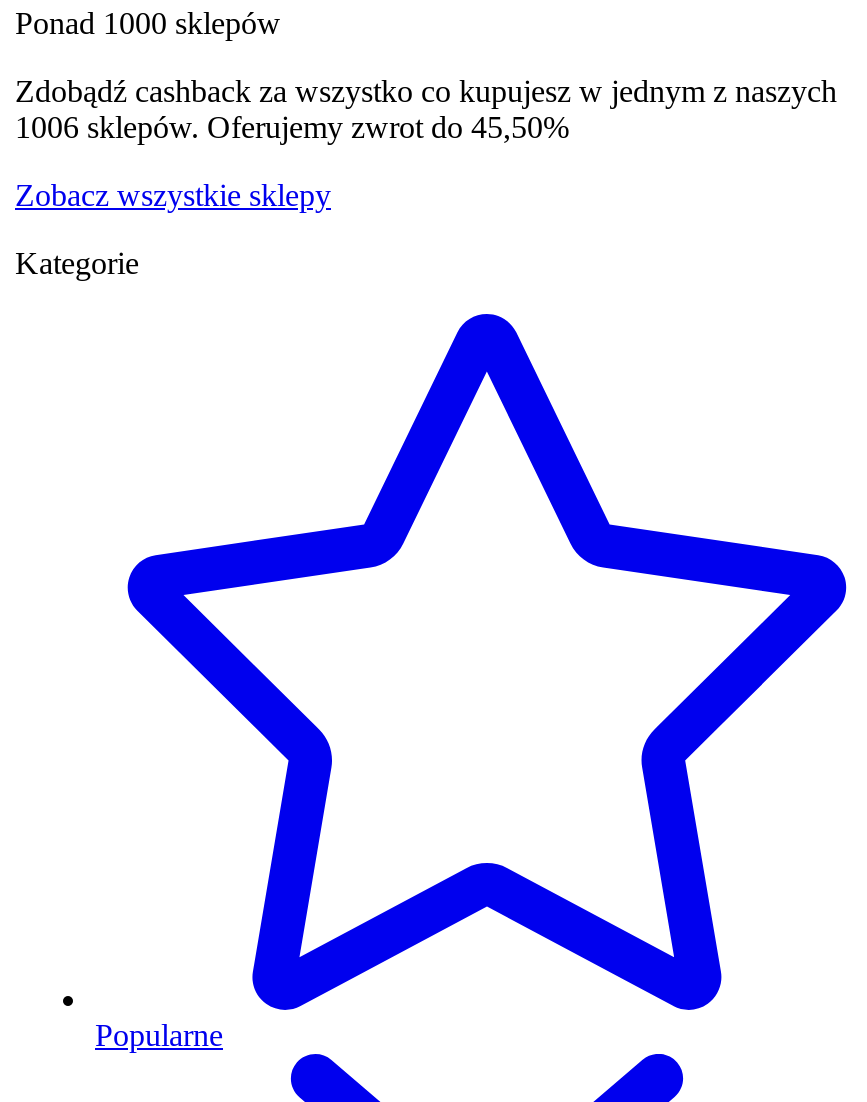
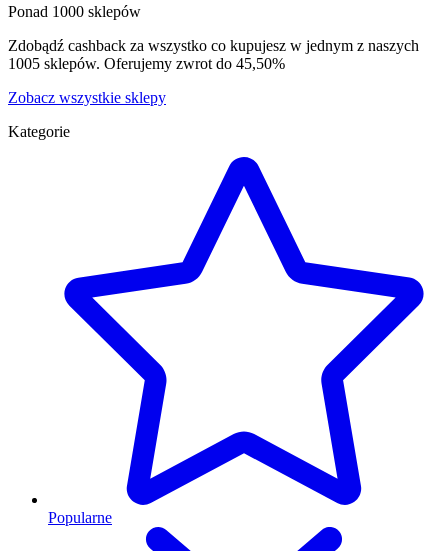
[15,110,569,144] 1006 sklepów. Oferujemy zwrot do 45,50% -> [8,55,285,72] 1005 sklepów. Oferujemy zwrot do 45,50%

